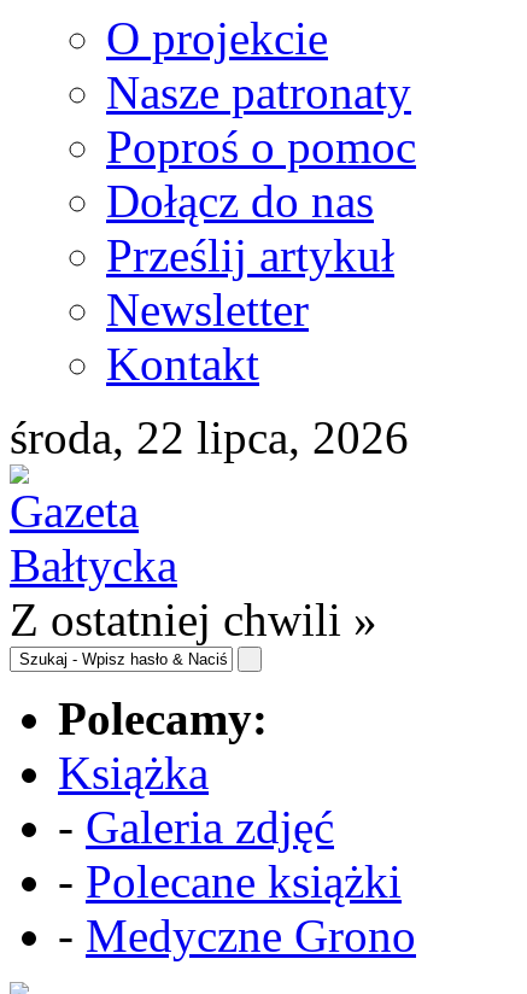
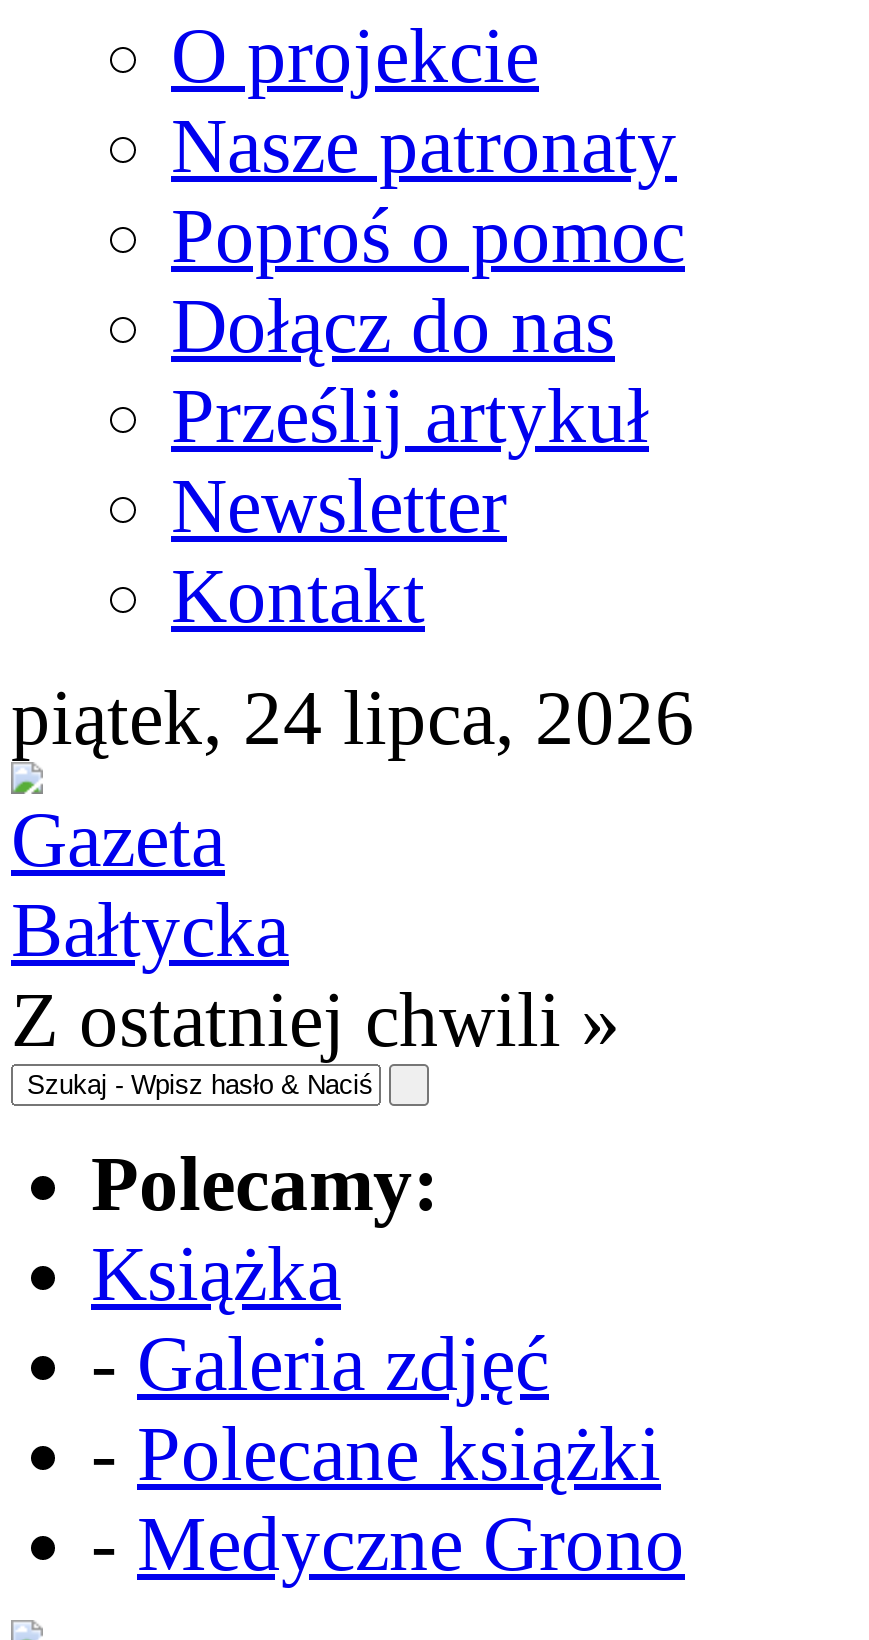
[10,411,409,463] środa, 22 lipca, 2026 -> [11,674,695,760] piątek, 24 lipca, 2026

